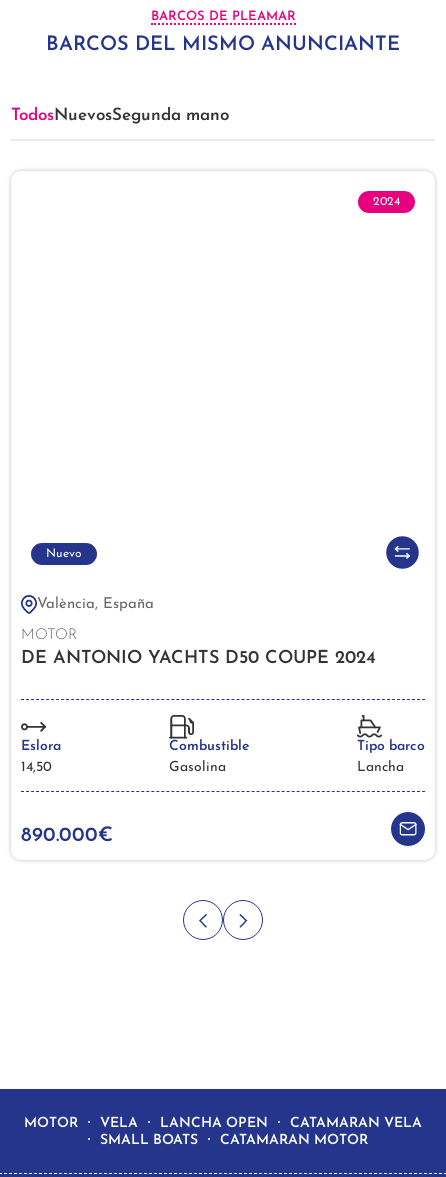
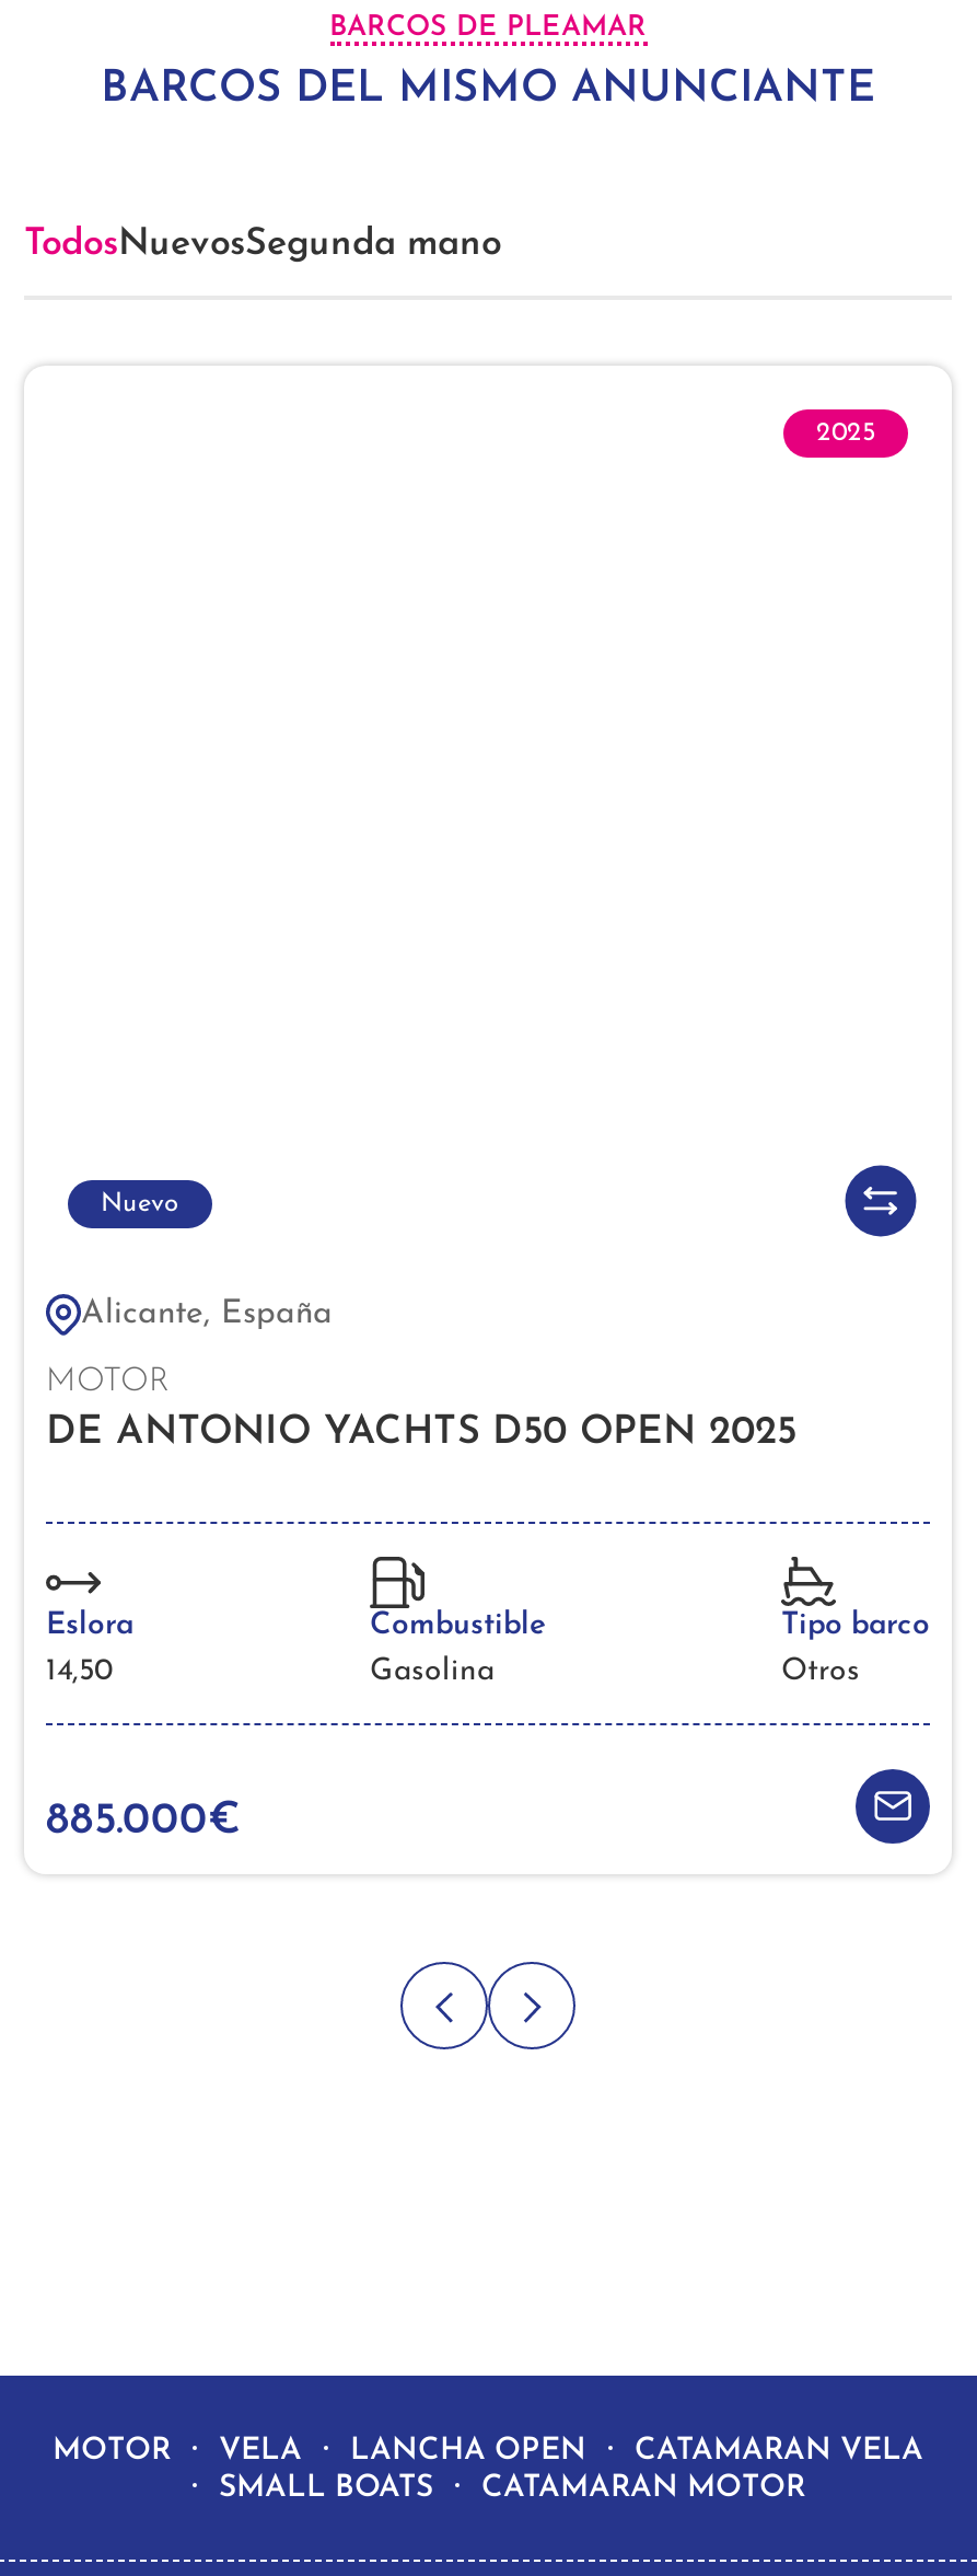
[373,196,400,208] 2024 -> [816,421,875,447] 2025
[37,597,154,612] València, España -> [81,1298,333,1331] Alicante, España
[21,649,376,668] DE ANTONIO YACHTS D50 COUPÉ 2024 -> [46,1412,796,1453] DE ANTONIO YACHTS D50 OPEN 2025
[357,760,404,775] Lancha -> [781,1655,860,1688] Otros
[21,826,113,846] 890.000€ -> [46,1799,241,1843] 885.000€

